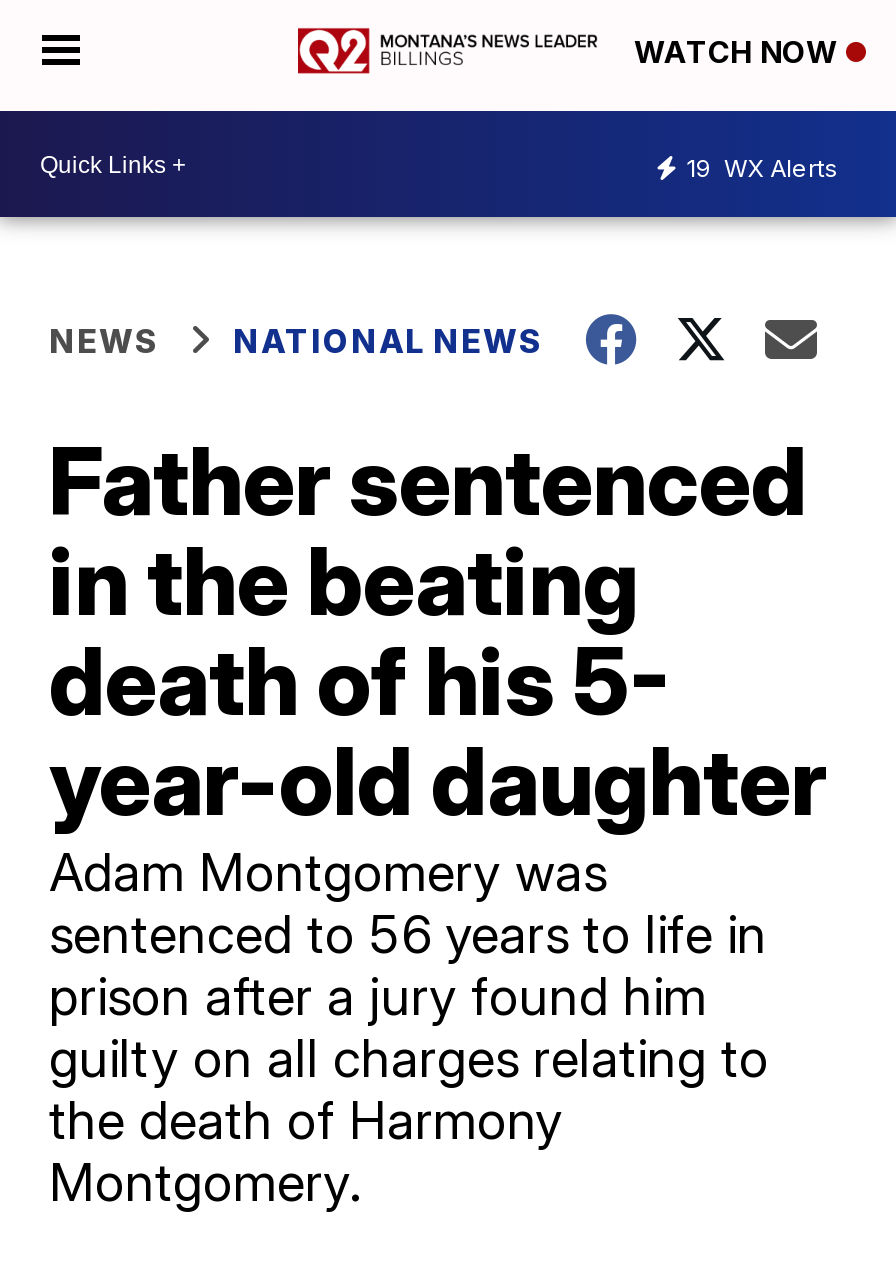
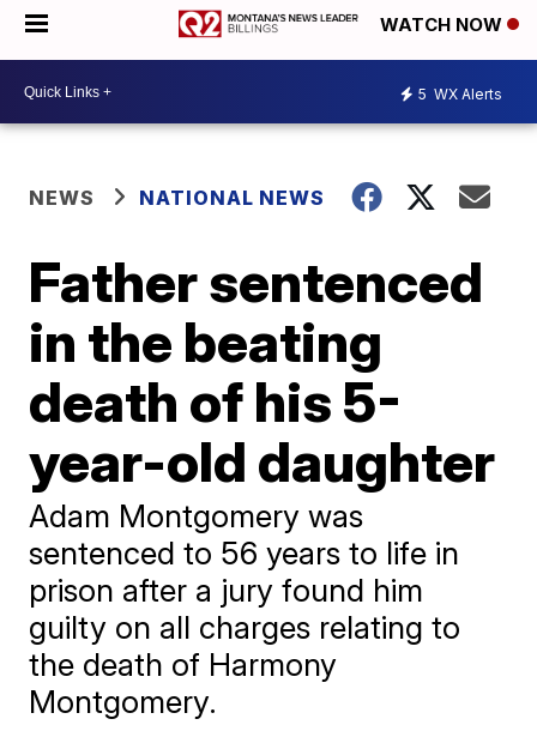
[686,152,838,182] 19 WX Alerts -> [418,84,502,102] 5 WX Alerts

